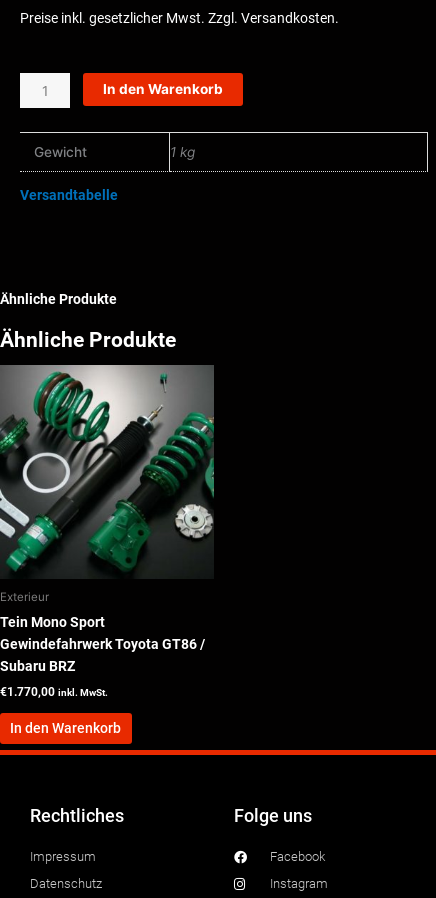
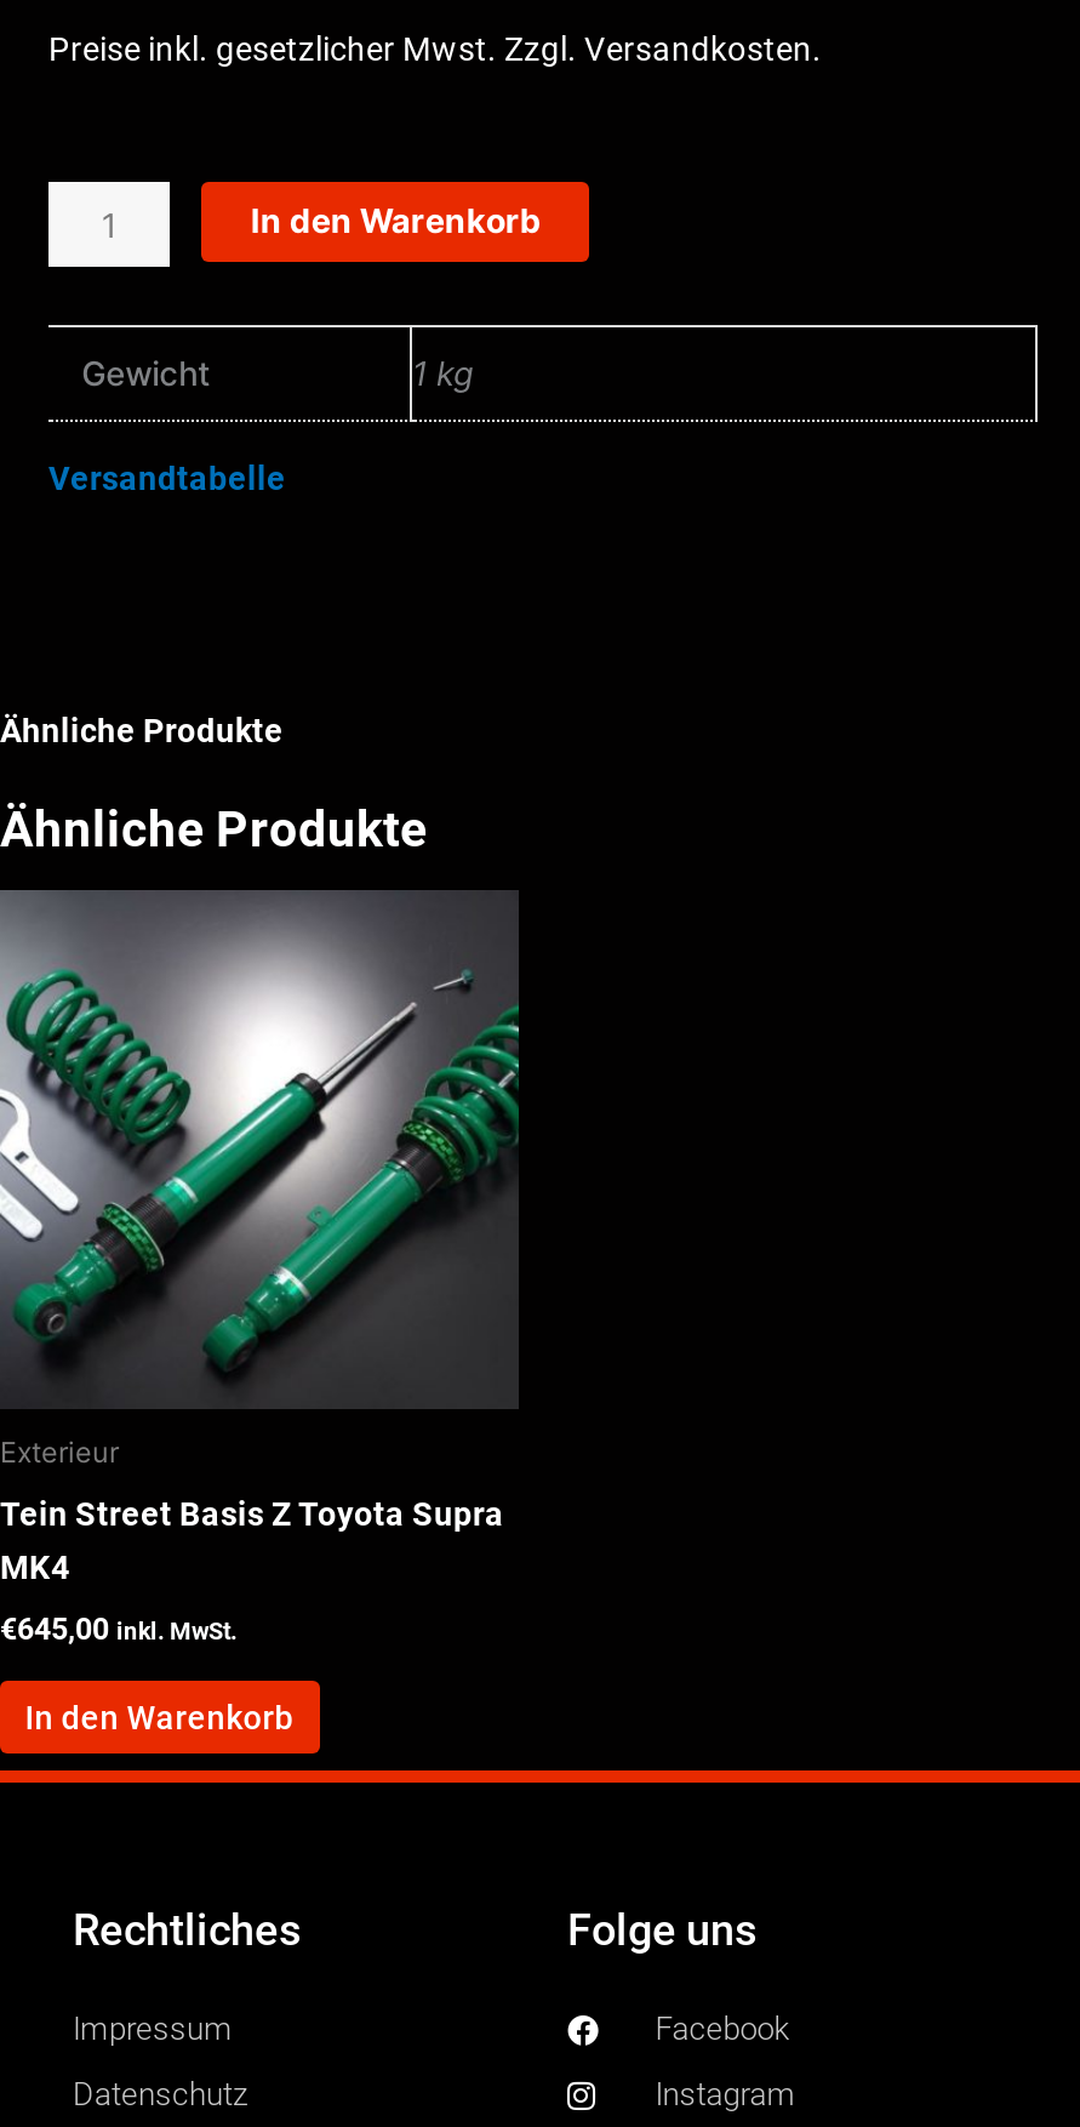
[0,365,215,674] [image] | Tein Mono Sport | Gewindefahrwerk Toyota GT86 / | Subaru BRZ -> [0,893,519,1586] [image] | Tein Street Basis Z Toyota Supra | MK4
[0,685,108,699] €1.770,00 inkl. MwSt. -> [0,1613,238,1647] €645,00 inkl. MwSt.

